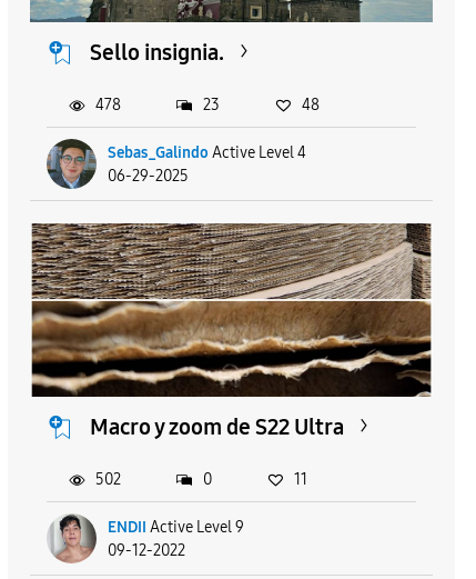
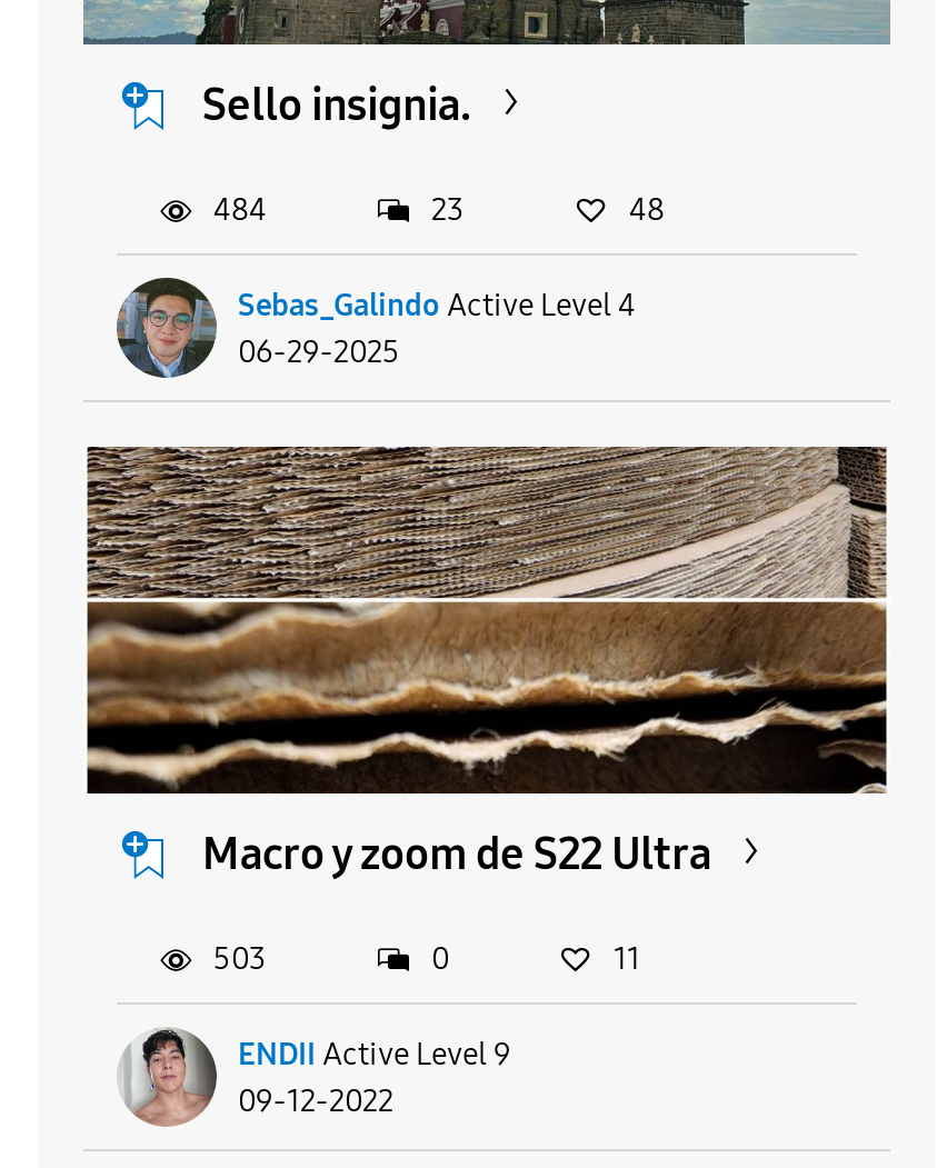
[95,95,120,114] 478 -> [213,190,267,228] 484
[95,470,120,489] 502 -> [213,940,267,977] 503

